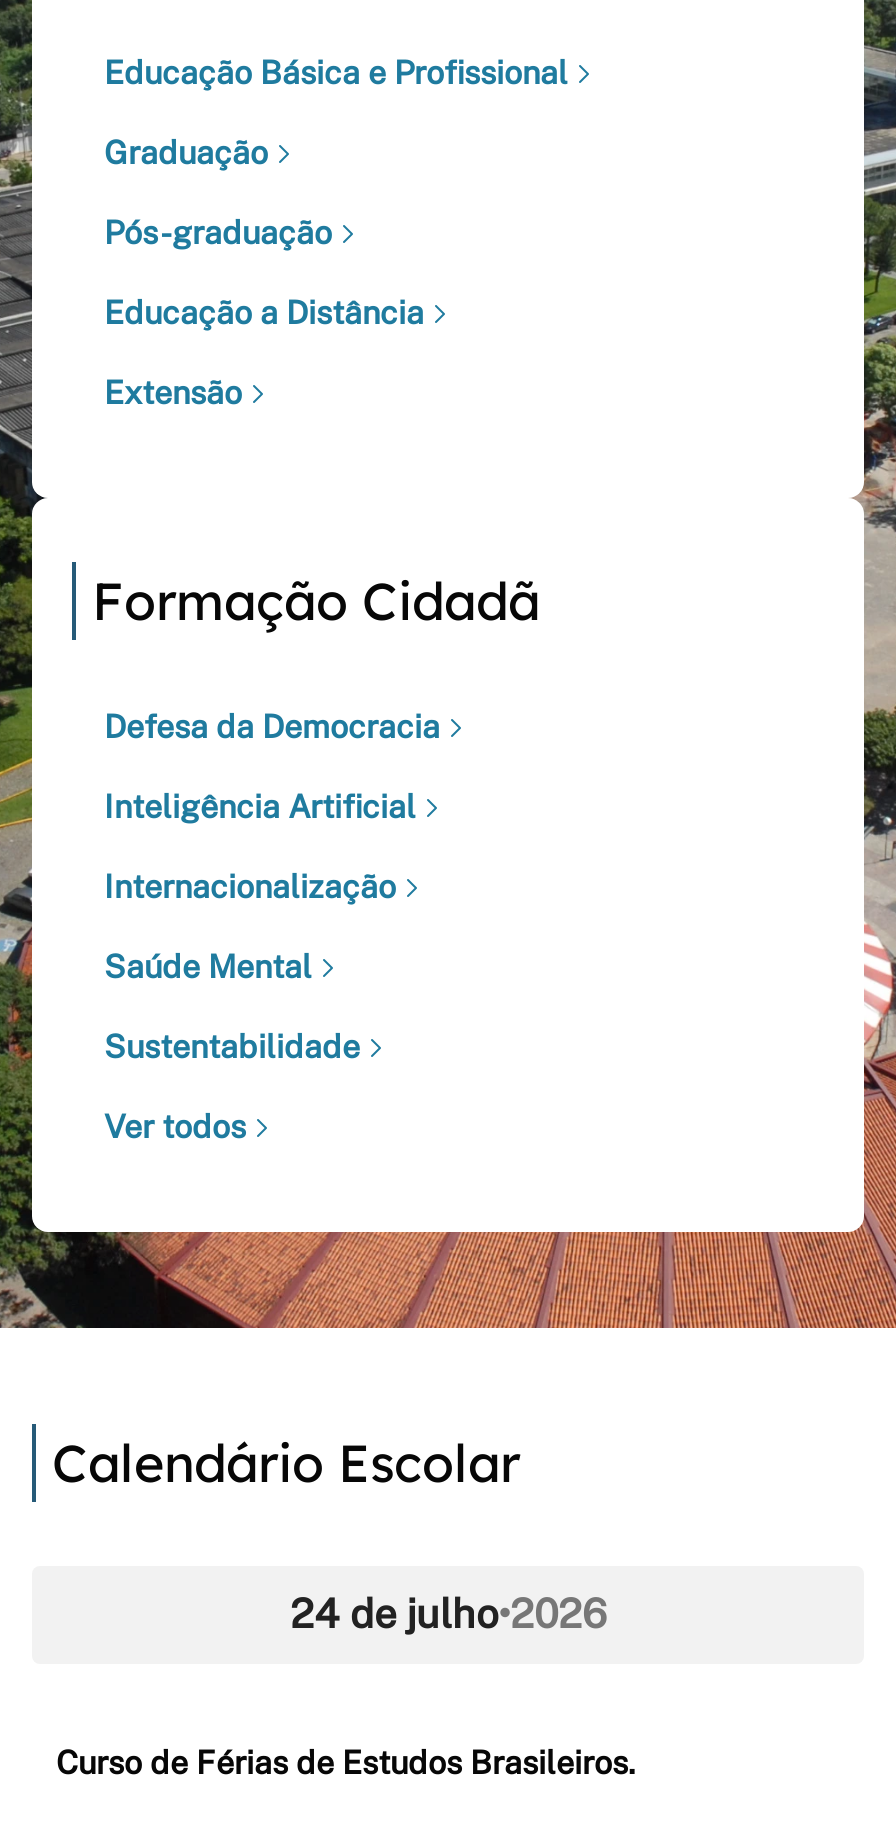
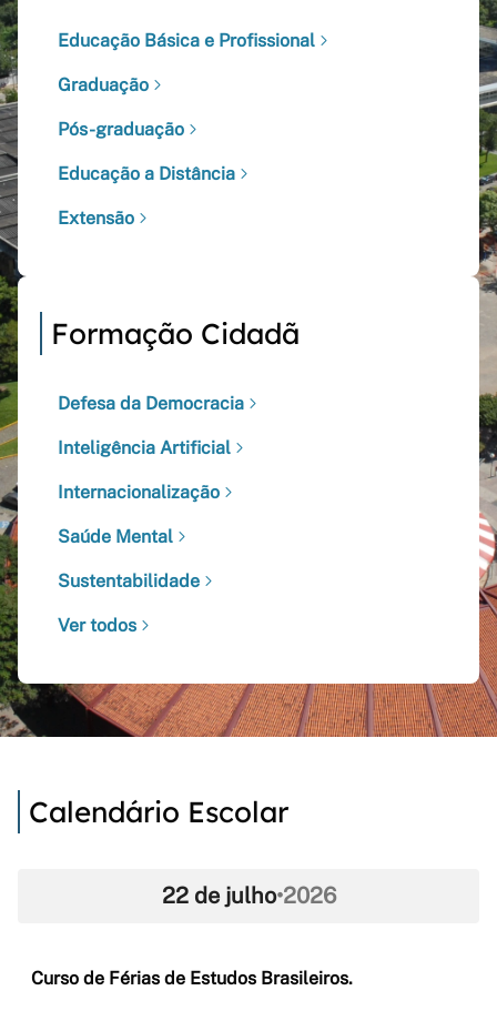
[290,1590,606,1638] 24 de julho•2026 -> [161,882,336,909] 22 de julho•2026

